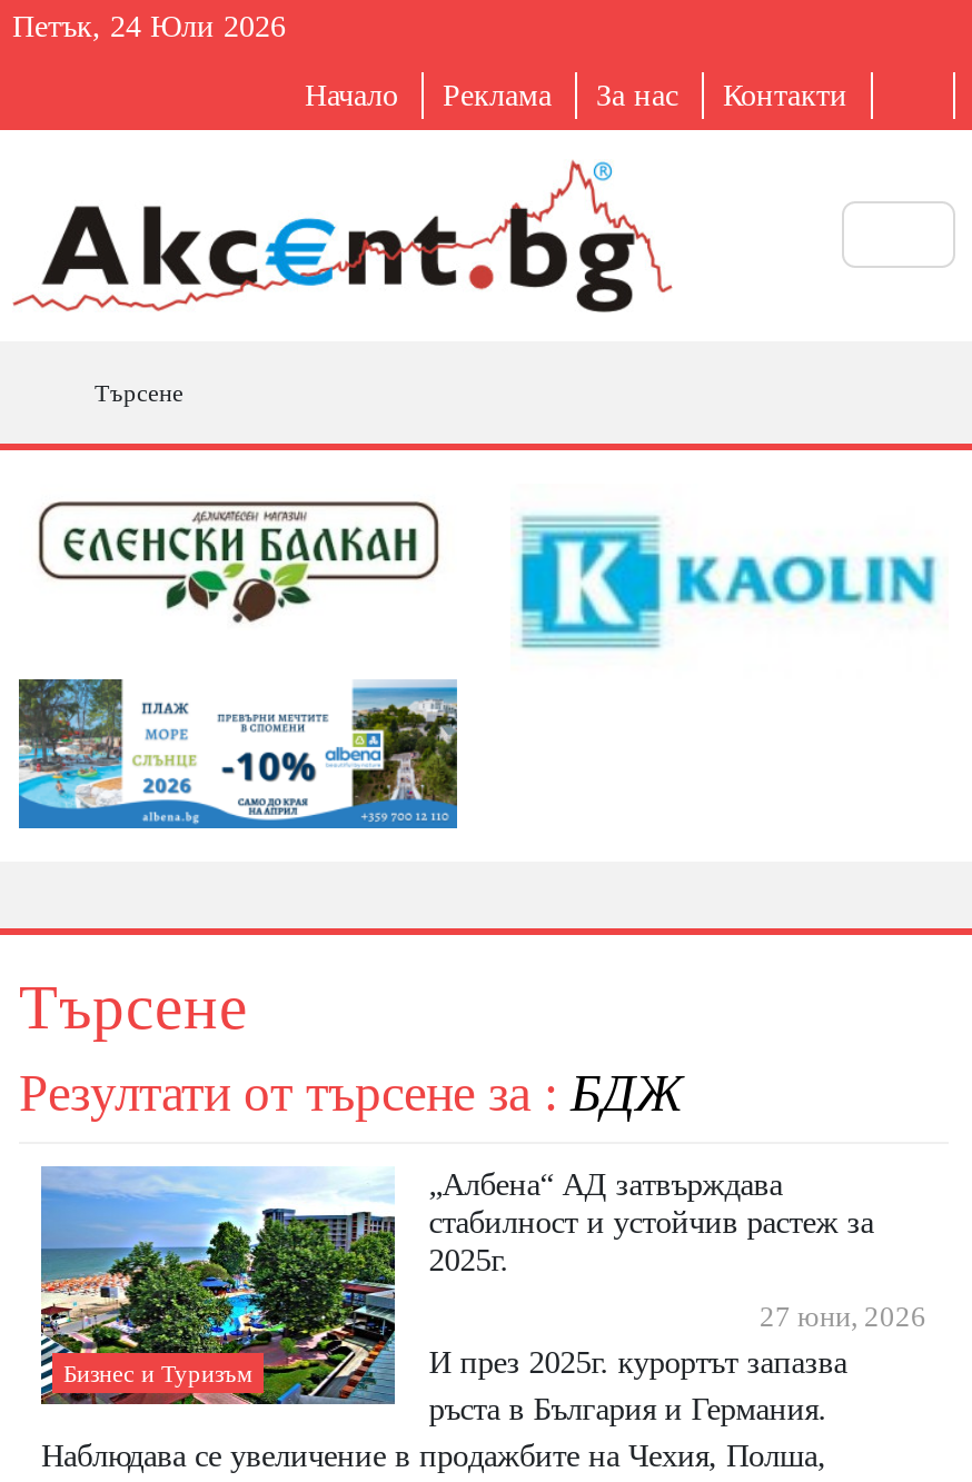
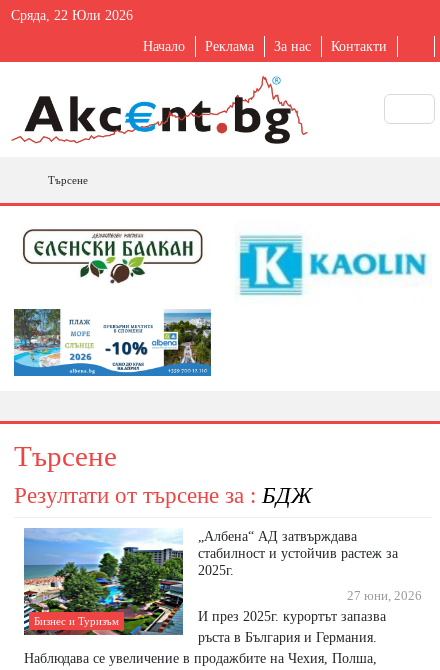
[12,10,286,43] Петък, 24 Юли 2026 -> [11,8,133,23] Сряда, 22 Юли 2026

